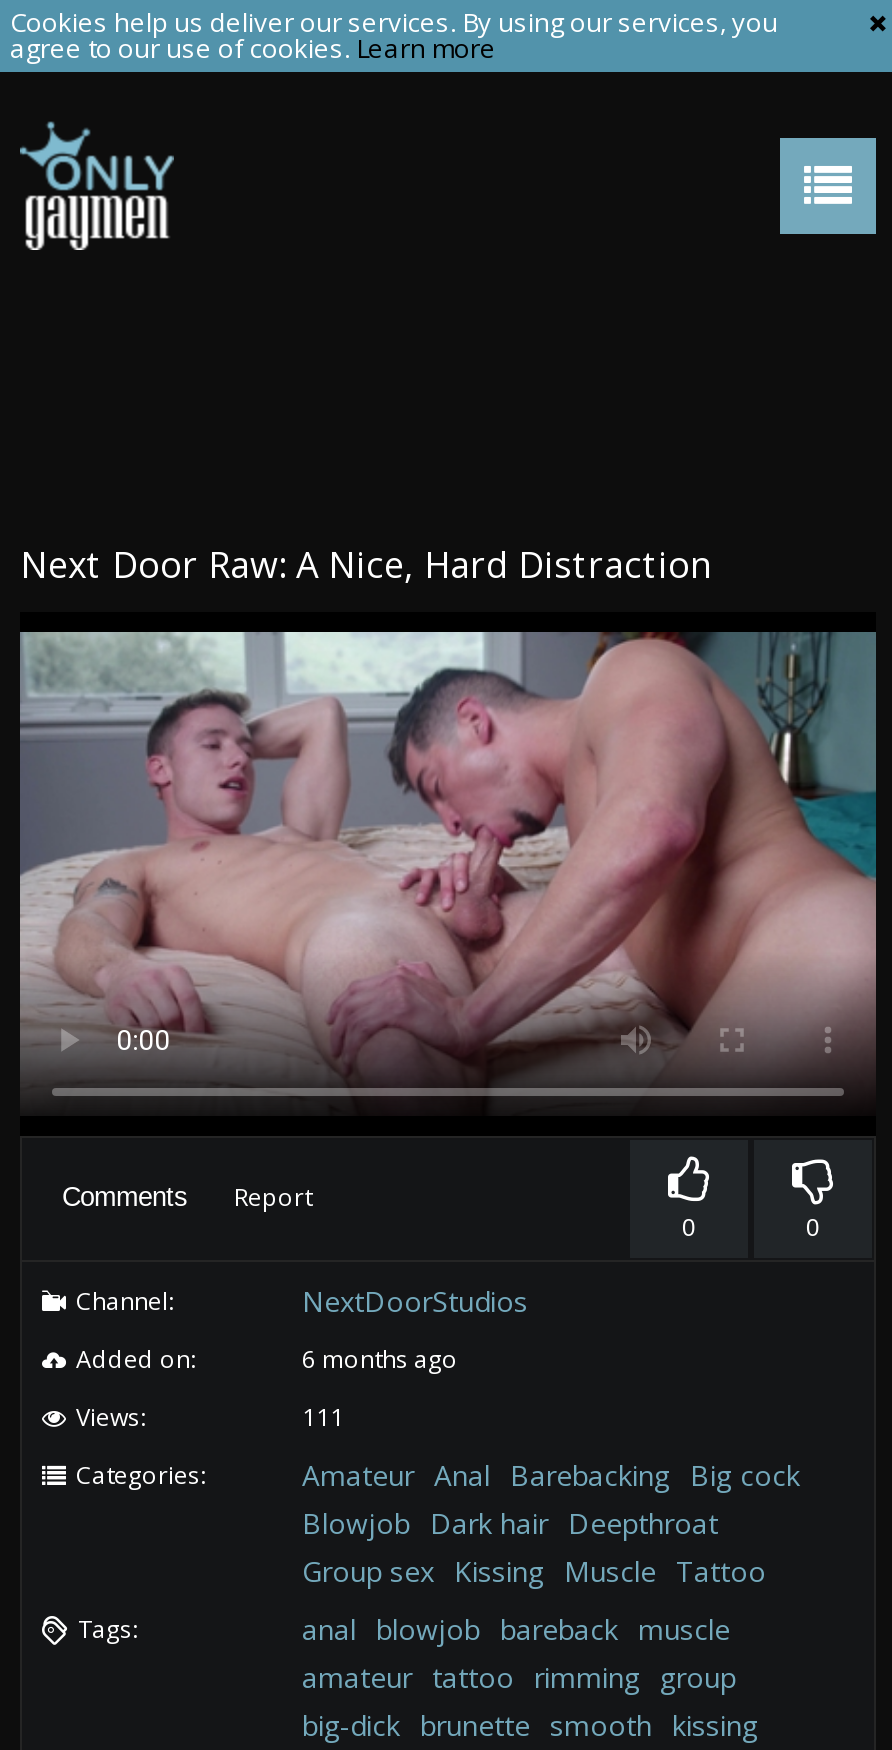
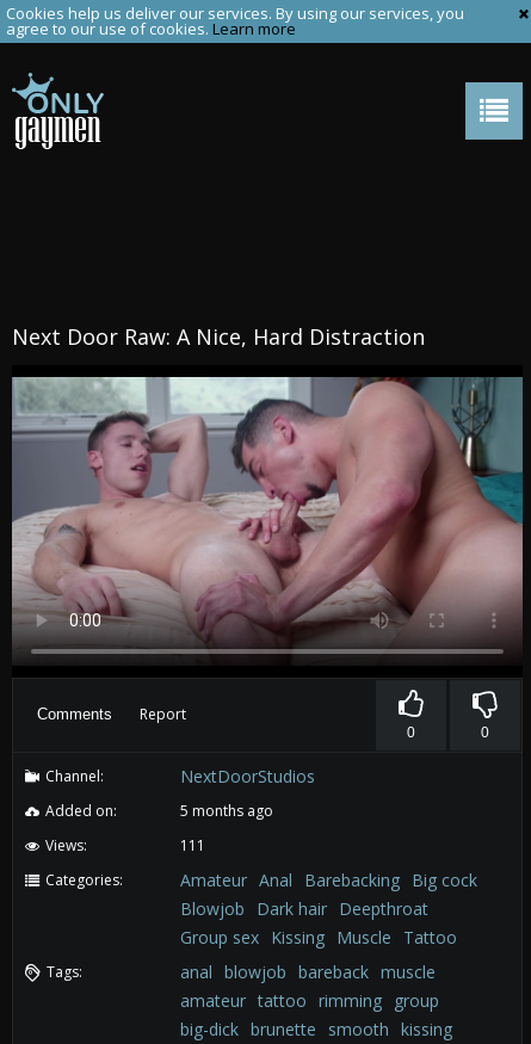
[302,1342,458,1376] 6 months ago -> [180,801,273,821] 5 months ago

